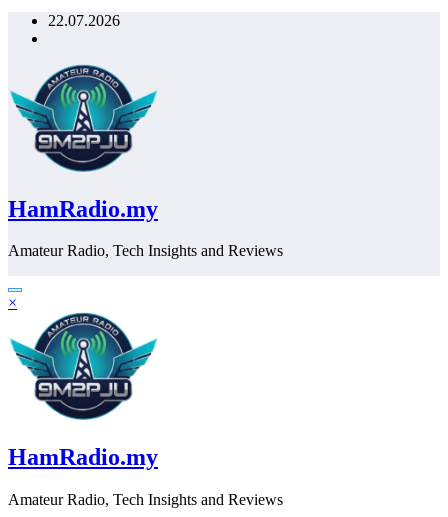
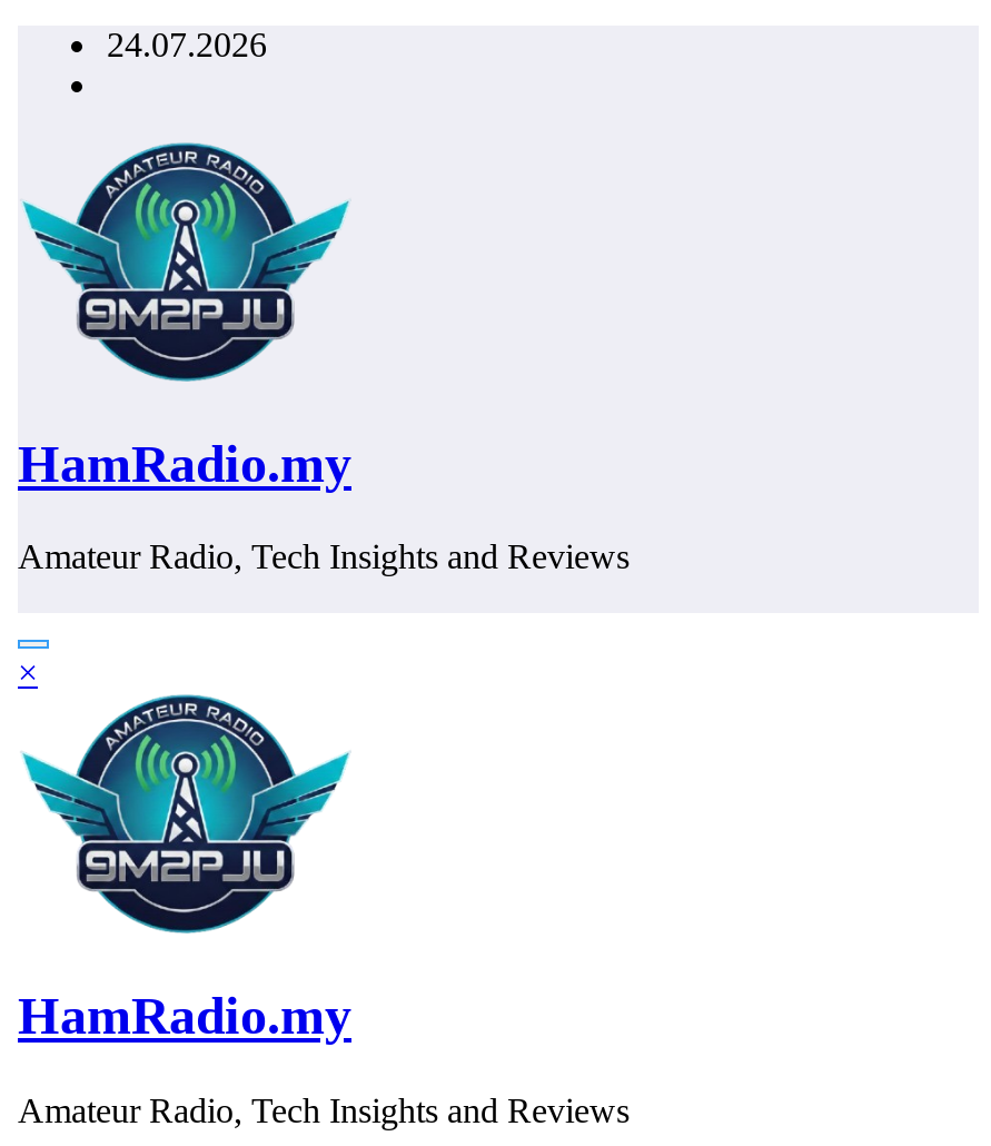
[48,12,120,29] 22.07.2026 -> [107,26,267,63] 24.07.2026

